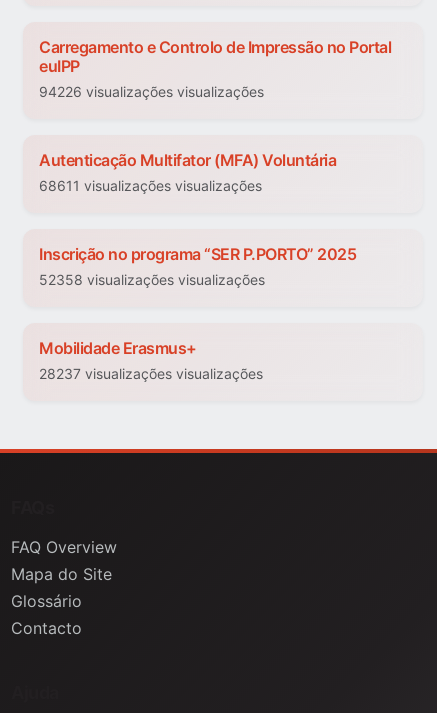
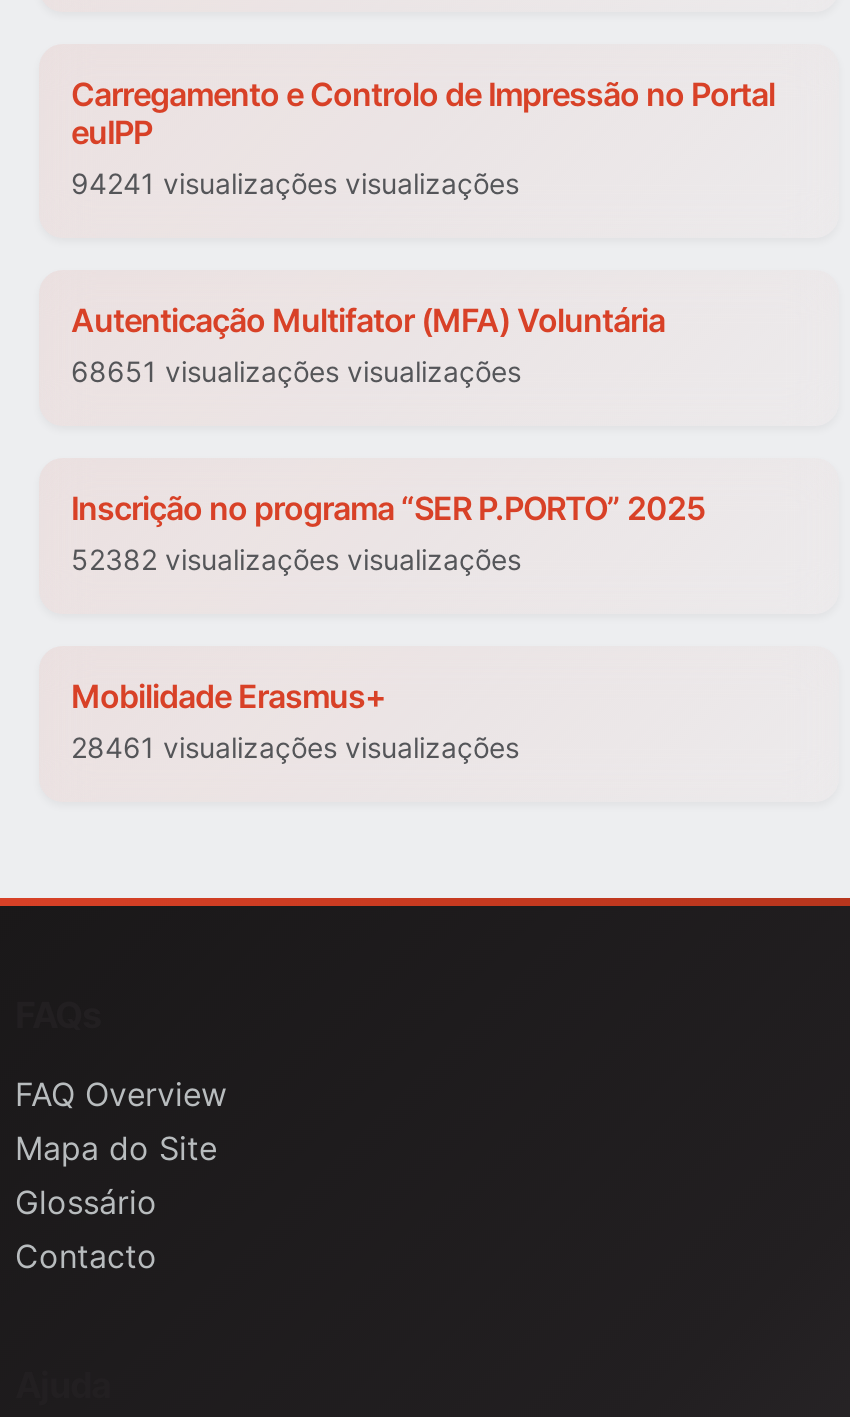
[39,83,264,100] 94226 visualizações visualizações -> [71,167,519,201] 94241 visualizações visualizações
[39,177,262,194] 68611 visualizações visualizações -> [71,355,521,389] 68651 visualizações visualizações
[39,271,265,288] 52358 visualizações visualizações -> [71,543,521,577] 52382 visualizações visualizações
[39,365,263,382] 28237 visualizações visualizações -> [71,731,519,765] 28461 visualizações visualizações

